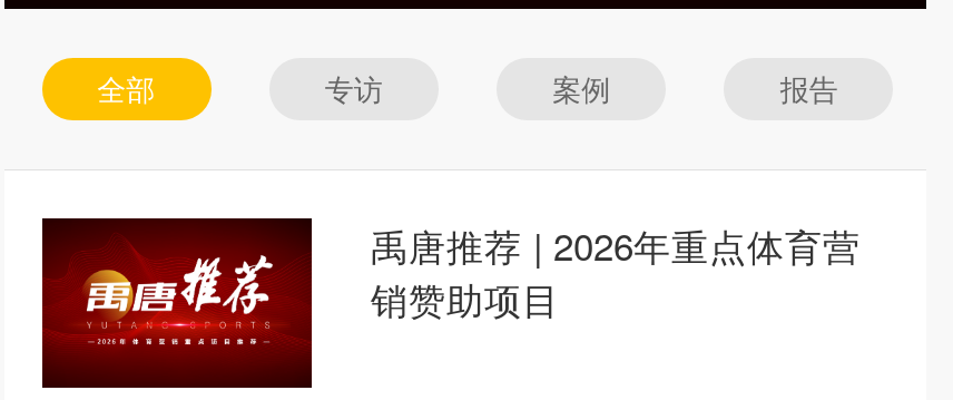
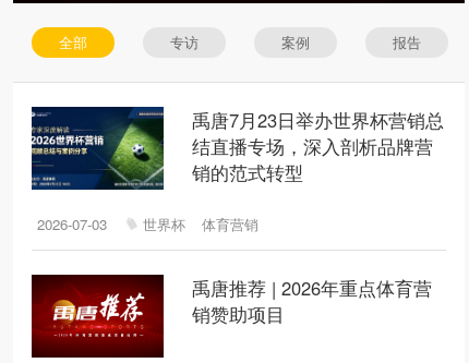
none -> [31,106,444,234] [image] | 禹唐7月23日举办世界杯营销总 | 结直播专场，深入剖析品牌营 | 销的范式转型 | 2026-07-03 | 世界杯 | 体育营销

